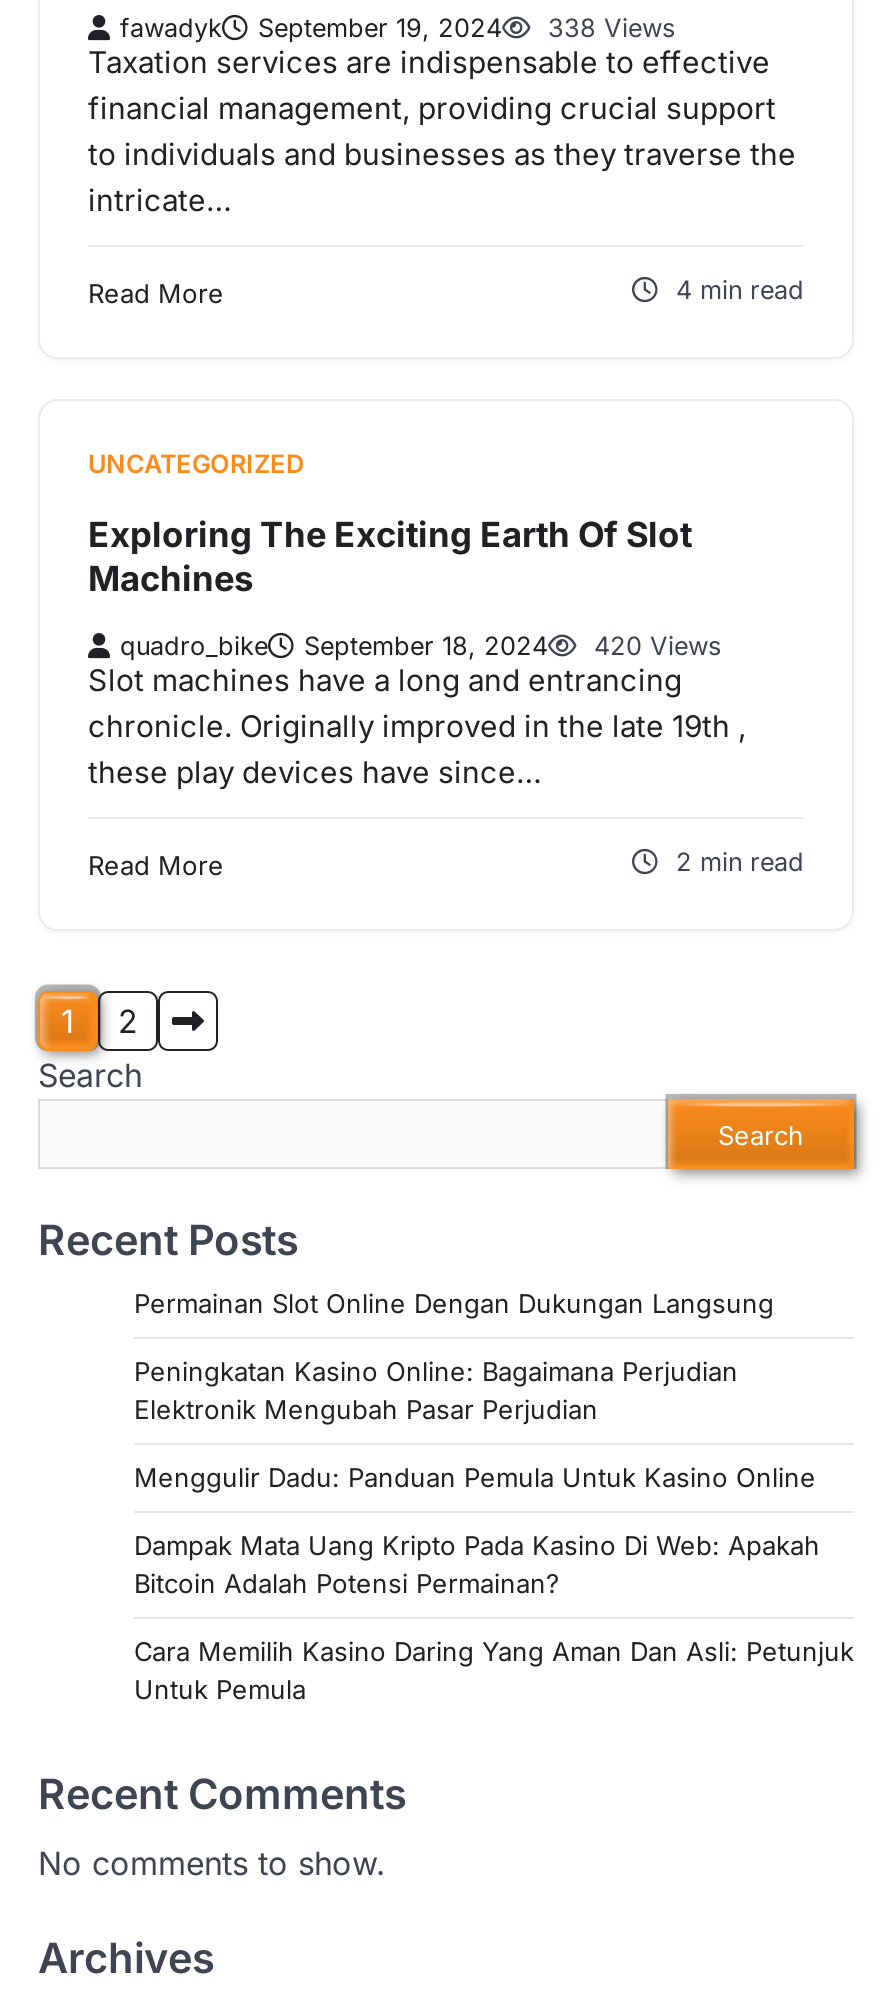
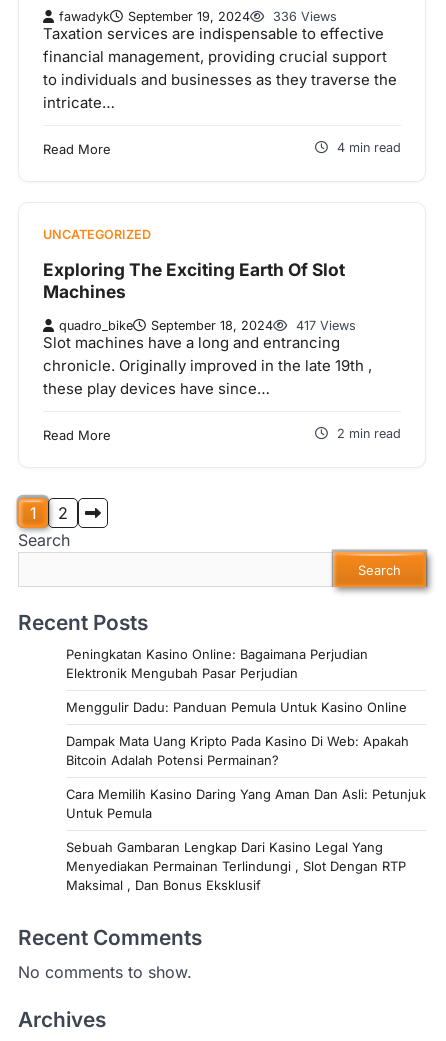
[120,13,676,43] fawadyk September 19, 2024 338 Views -> [59,9,337,24] fawadyk September 19, 2024 336 Views
[120,632,722,662] quadro_bike September 18, 2024 420 Views -> [59,318,356,333] quadro_bike September 18, 2024 417 Views
[134,1287,774,1319] Permainan Slot Online Dengan Dukungan Langsung -> none
moved [134,1355,854,1705] -> [66,646,426,821]: Peningkatan Kasino Online: Bagaimana Perjudian | Elektronik Mengubah Pasar Perjudian | Menggulir Dadu: Panduan Pemula Untuk Kasino Online | Dampak Mata Uang Kripto Pada Kasino Di Web: Apakah | Bitcoin Adalah Potensi Permainan? | Cara Memilih Kasino Daring Yang Aman Dan Asli: Petunjuk | Untuk Pemula
none -> [66,839,406,893] Sebuah Gambaran Lengkap Dari Kasino Legal Yang | Menyediakan Permainan Terlindungi , Slot Dengan RTP | Maksimal , Dan Bonus Eksklusif

